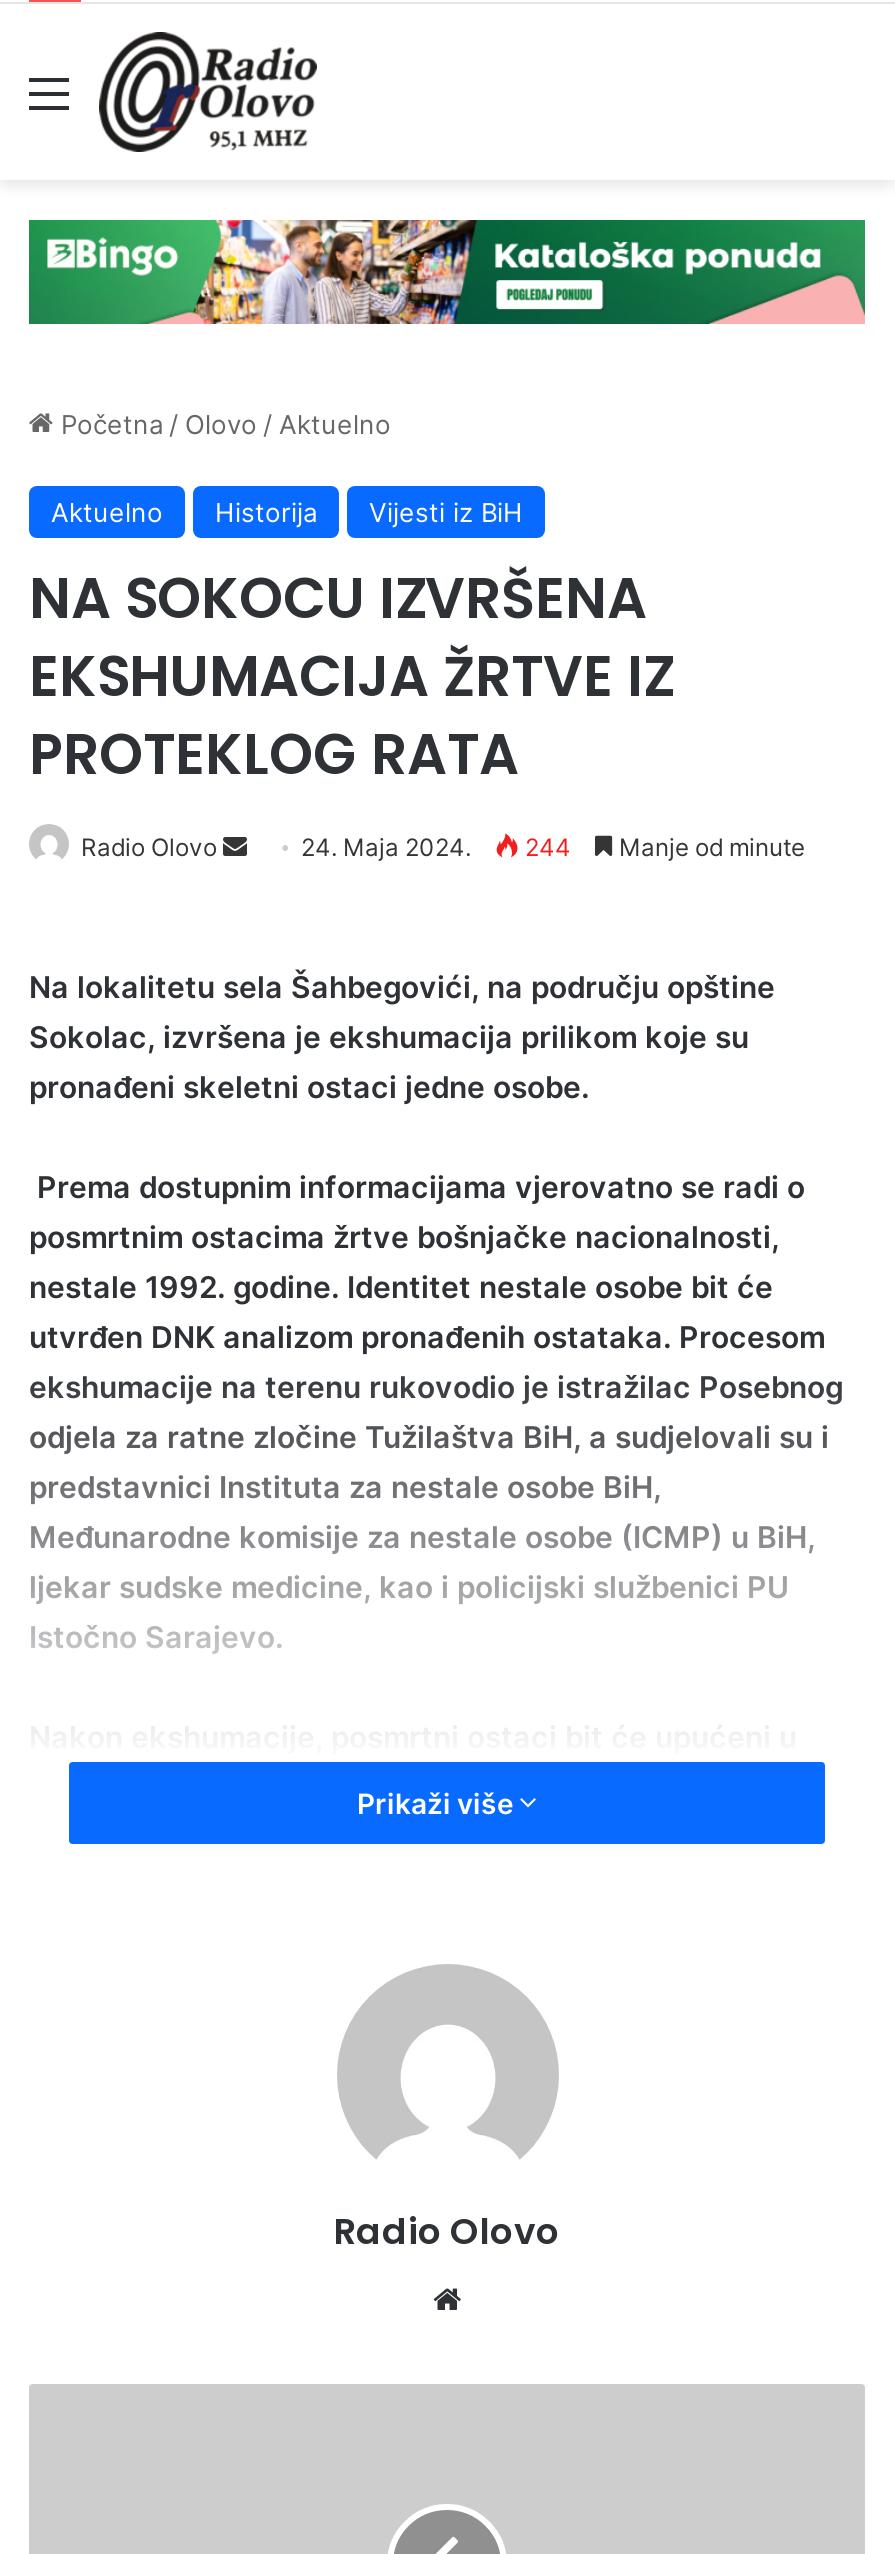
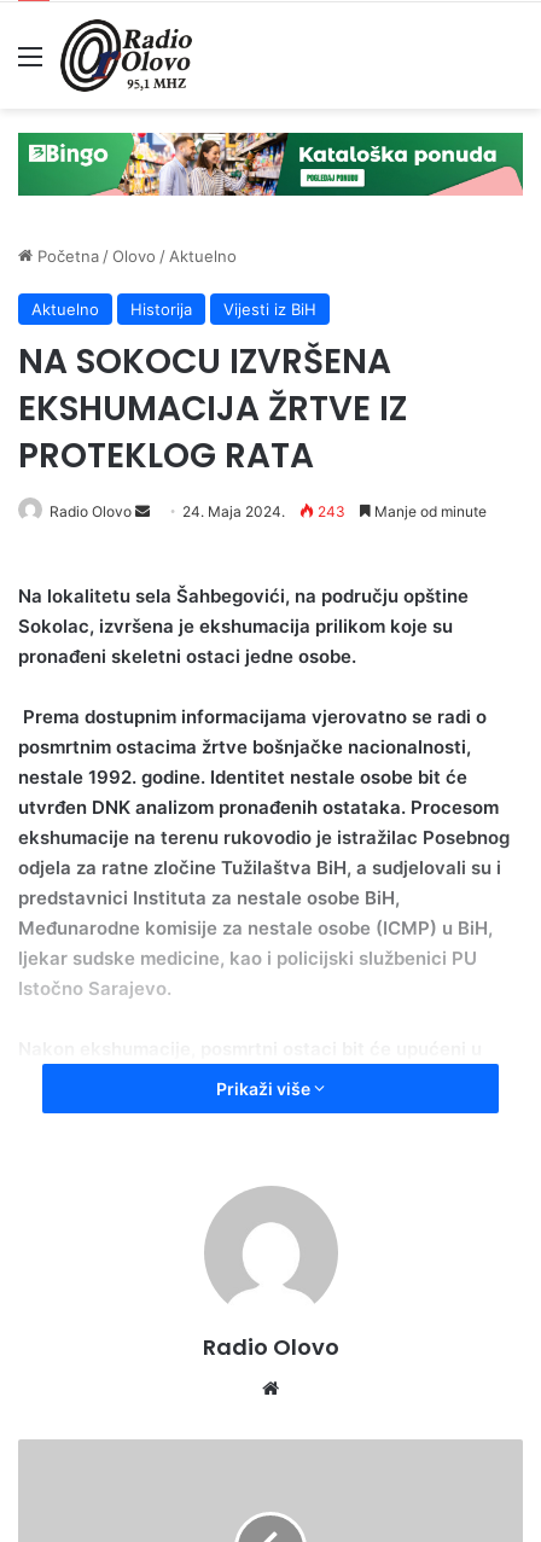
[519,831,571,861] 244 -> [314,502,345,520] 243

